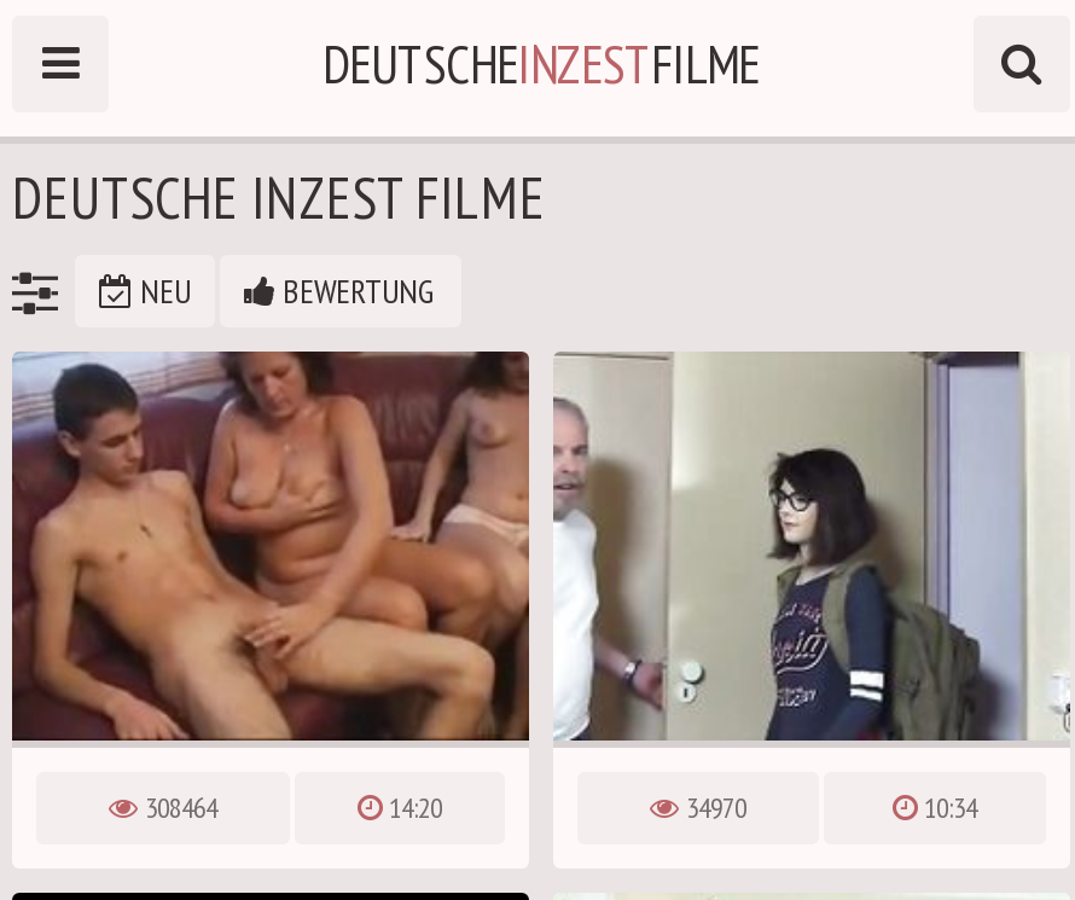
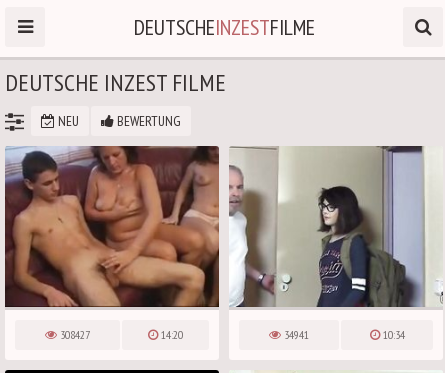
[138,788,217,824] 308464 -> [57,326,90,341] 308427
[679,788,746,824] 34970 -> [281,326,309,341] 34941

